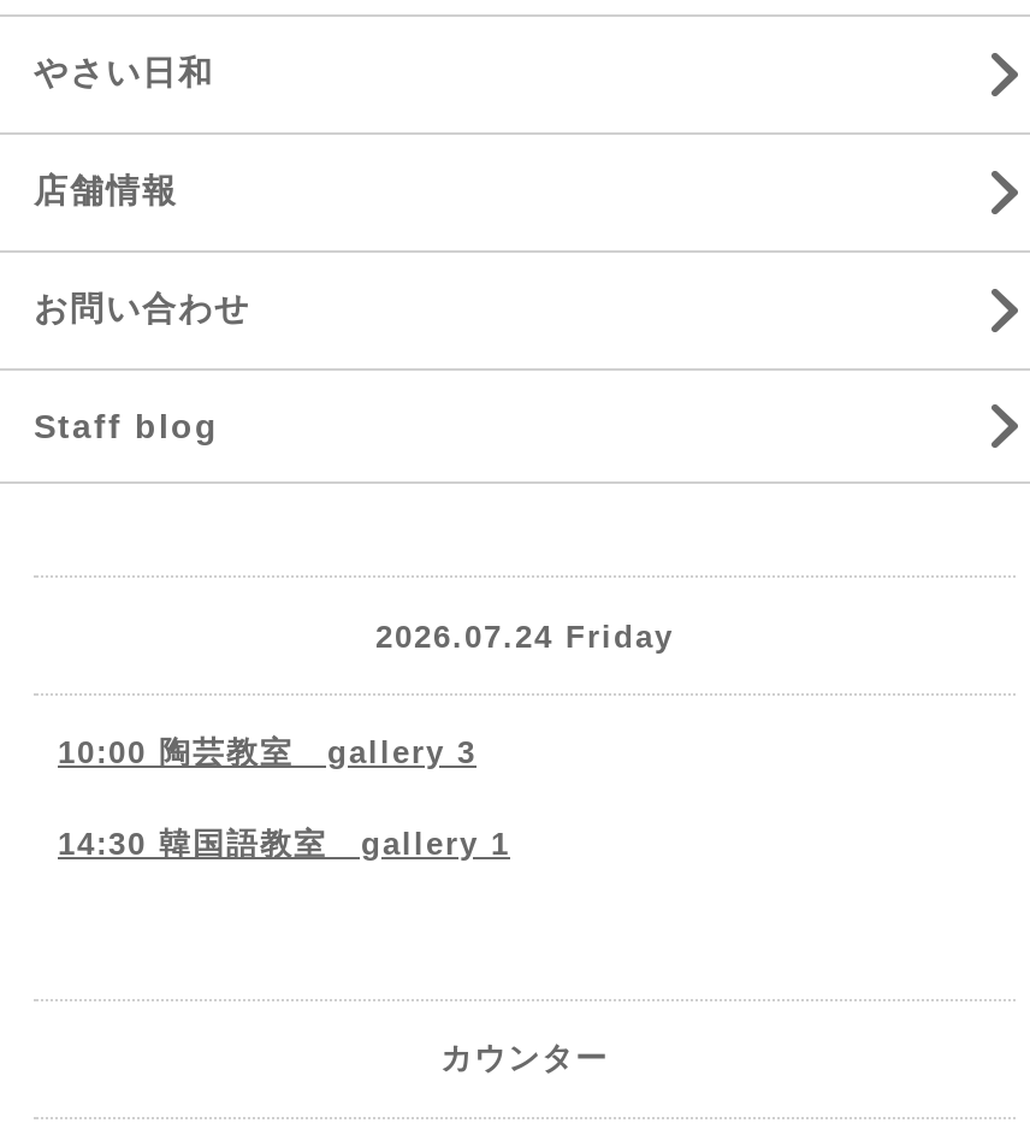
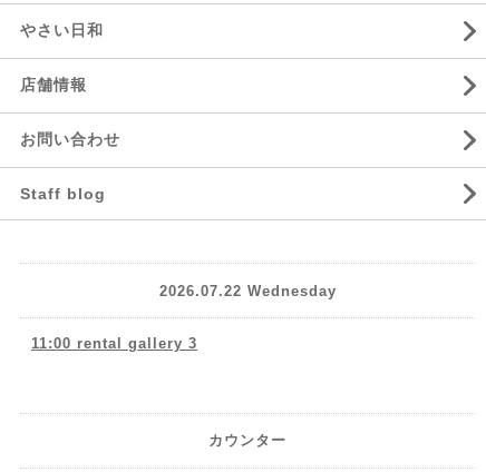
[58,617,674,862] 2026.07.24 Friday | 10:00 陶芸教室 gallery 3 | 14:30 韓国語教室 gallery 1 -> [31,282,336,352] 2026.07.22 Wednesday | 11:00 rental gallery 3

